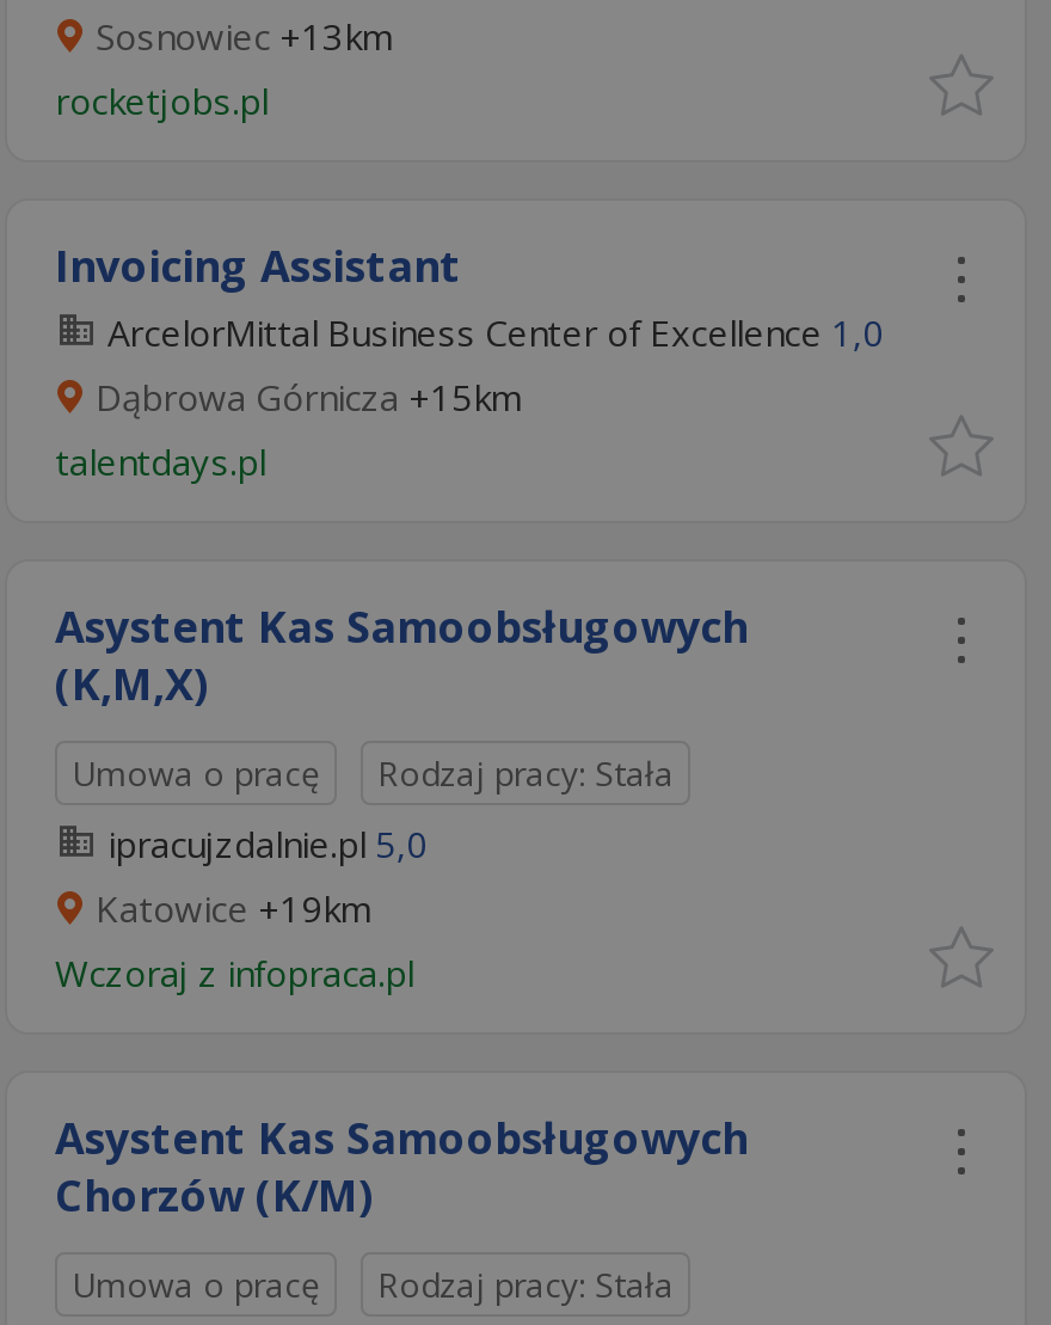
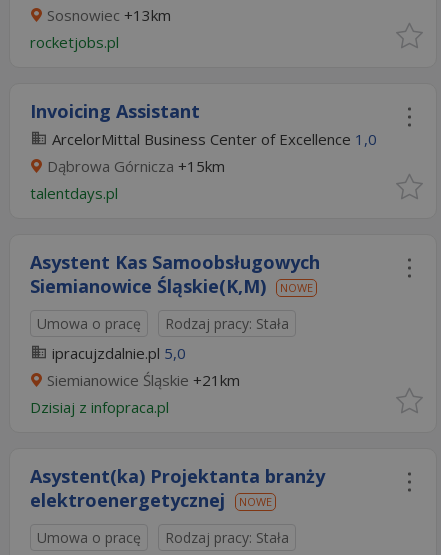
[55,655,208,712] (K,M,X) -> [30,274,313,298] Siemianowice Śląskie(K,M) | NOWE
[55,884,423,996] Katowice +19km | Wczoraj z infopraca.pl -> [30,370,240,417] Siemianowice Śląskie +21km | Dzisiaj z infopraca.pl
[55,1109,748,1223] Asystent Kas Samoobsługowych | Chorzów (K/M) -> [30,464,325,512] Asystent(ka) Projektanta branży | elektroenergetycznej | NOWE

